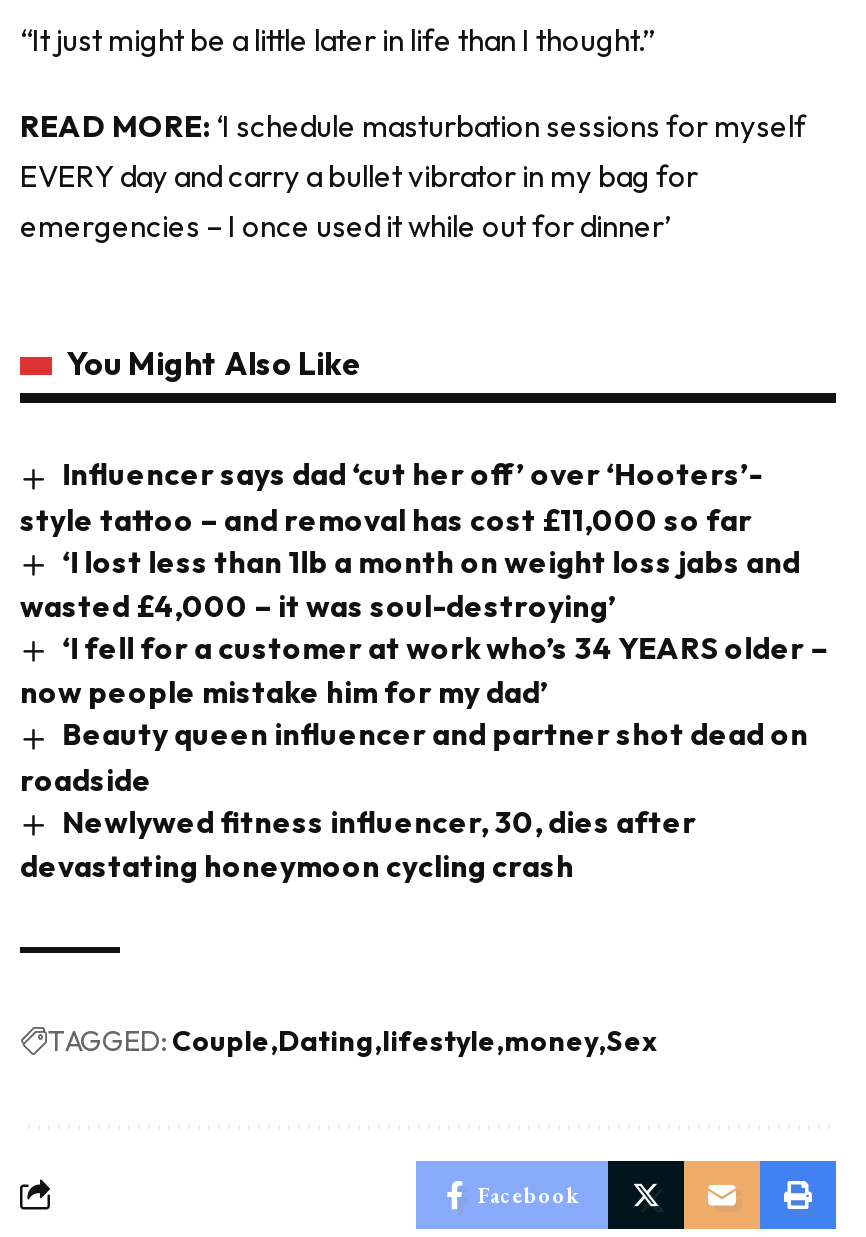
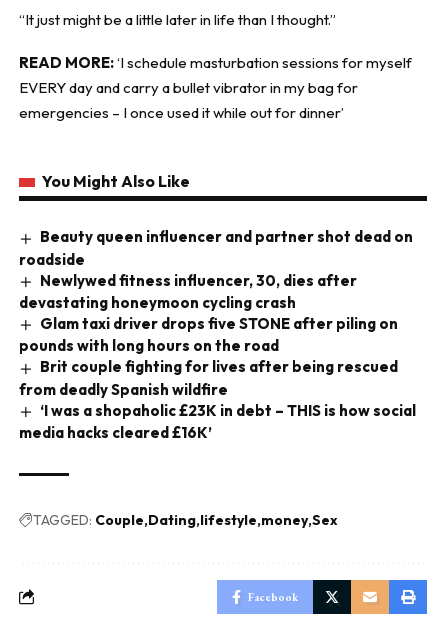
[20,455,828,712] Influencer says dad ‘cut her off’ over ‘Hooters’- | style tattoo – and removal has cost £11,000 so far | ‘I lost less than 1lb a month on weight loss jabs and | wasted £4,000 – it was soul-destroying’ | ‘I fell for a customer at work who’s 34 YEARS older – | now people mistake him for my dad’ -> none
moved [20,716,808,885] -> [19,227,413,312]: Beauty queen influencer and partner shot dead on | roadside | Newlywed fitness influencer, 30, dies after | devastating honeymoon cycling crash
none -> [19,314,416,442] Glam taxi driver drops five STONE after piling on | pounds with long hours on the road | Brit couple fighting for lives after being rescued | from deadly Spanish wildfire | ‘I was a shopaholic £23K in debt – THIS is how social | media hacks cleared £16K’

